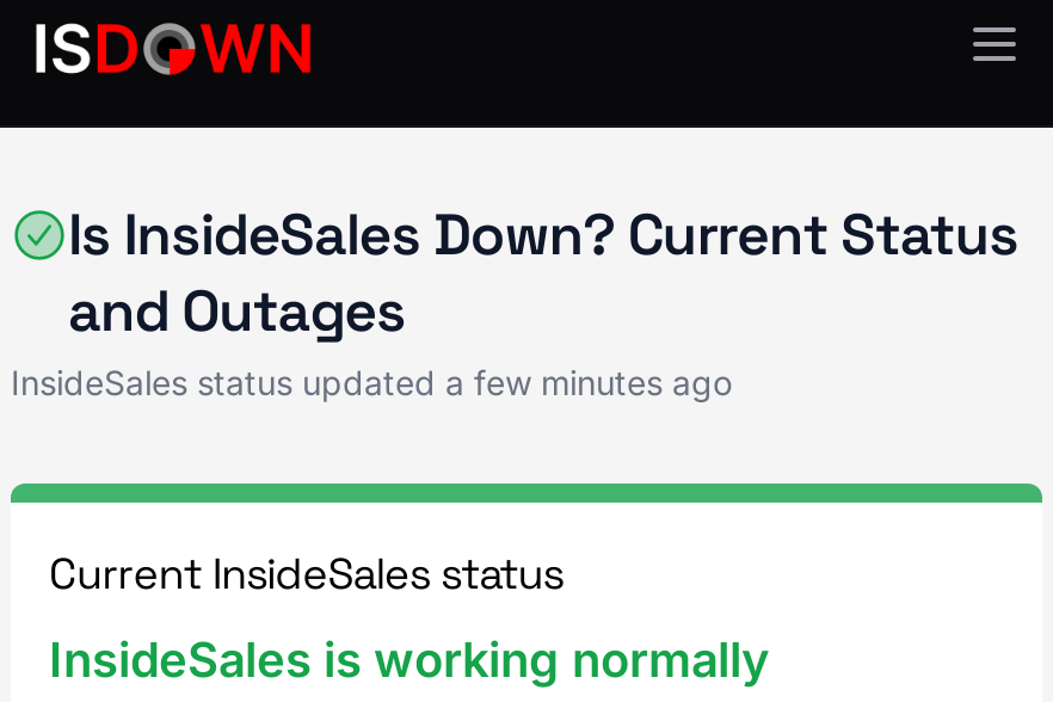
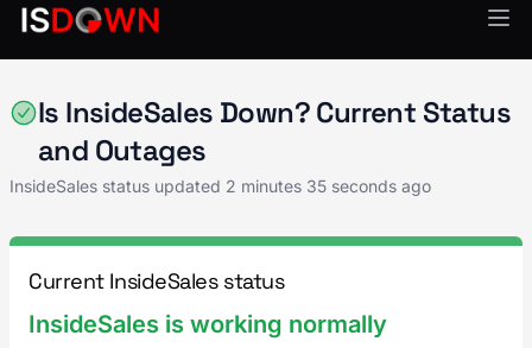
[11,362,732,402] InsideSales status updated a few minutes ago -> [9,176,431,196] InsideSales status updated 2 minutes 35 seconds ago

